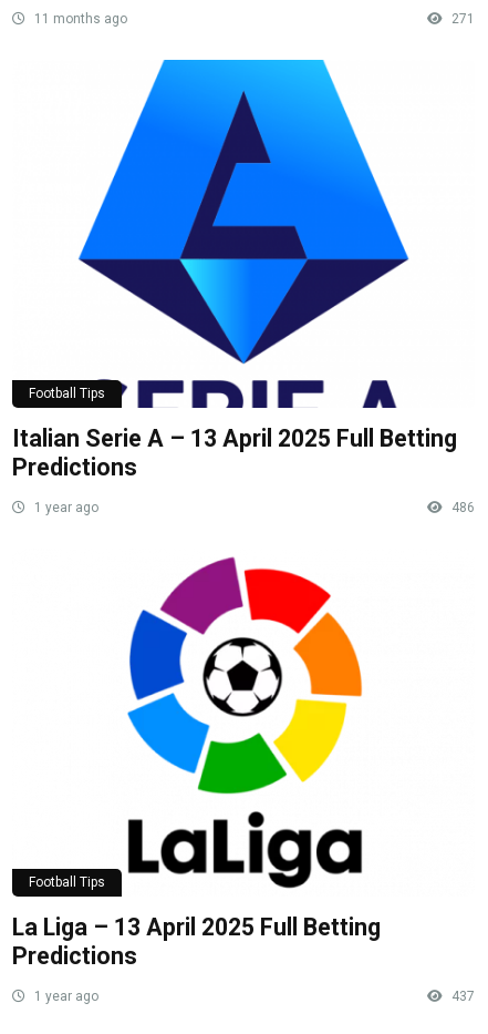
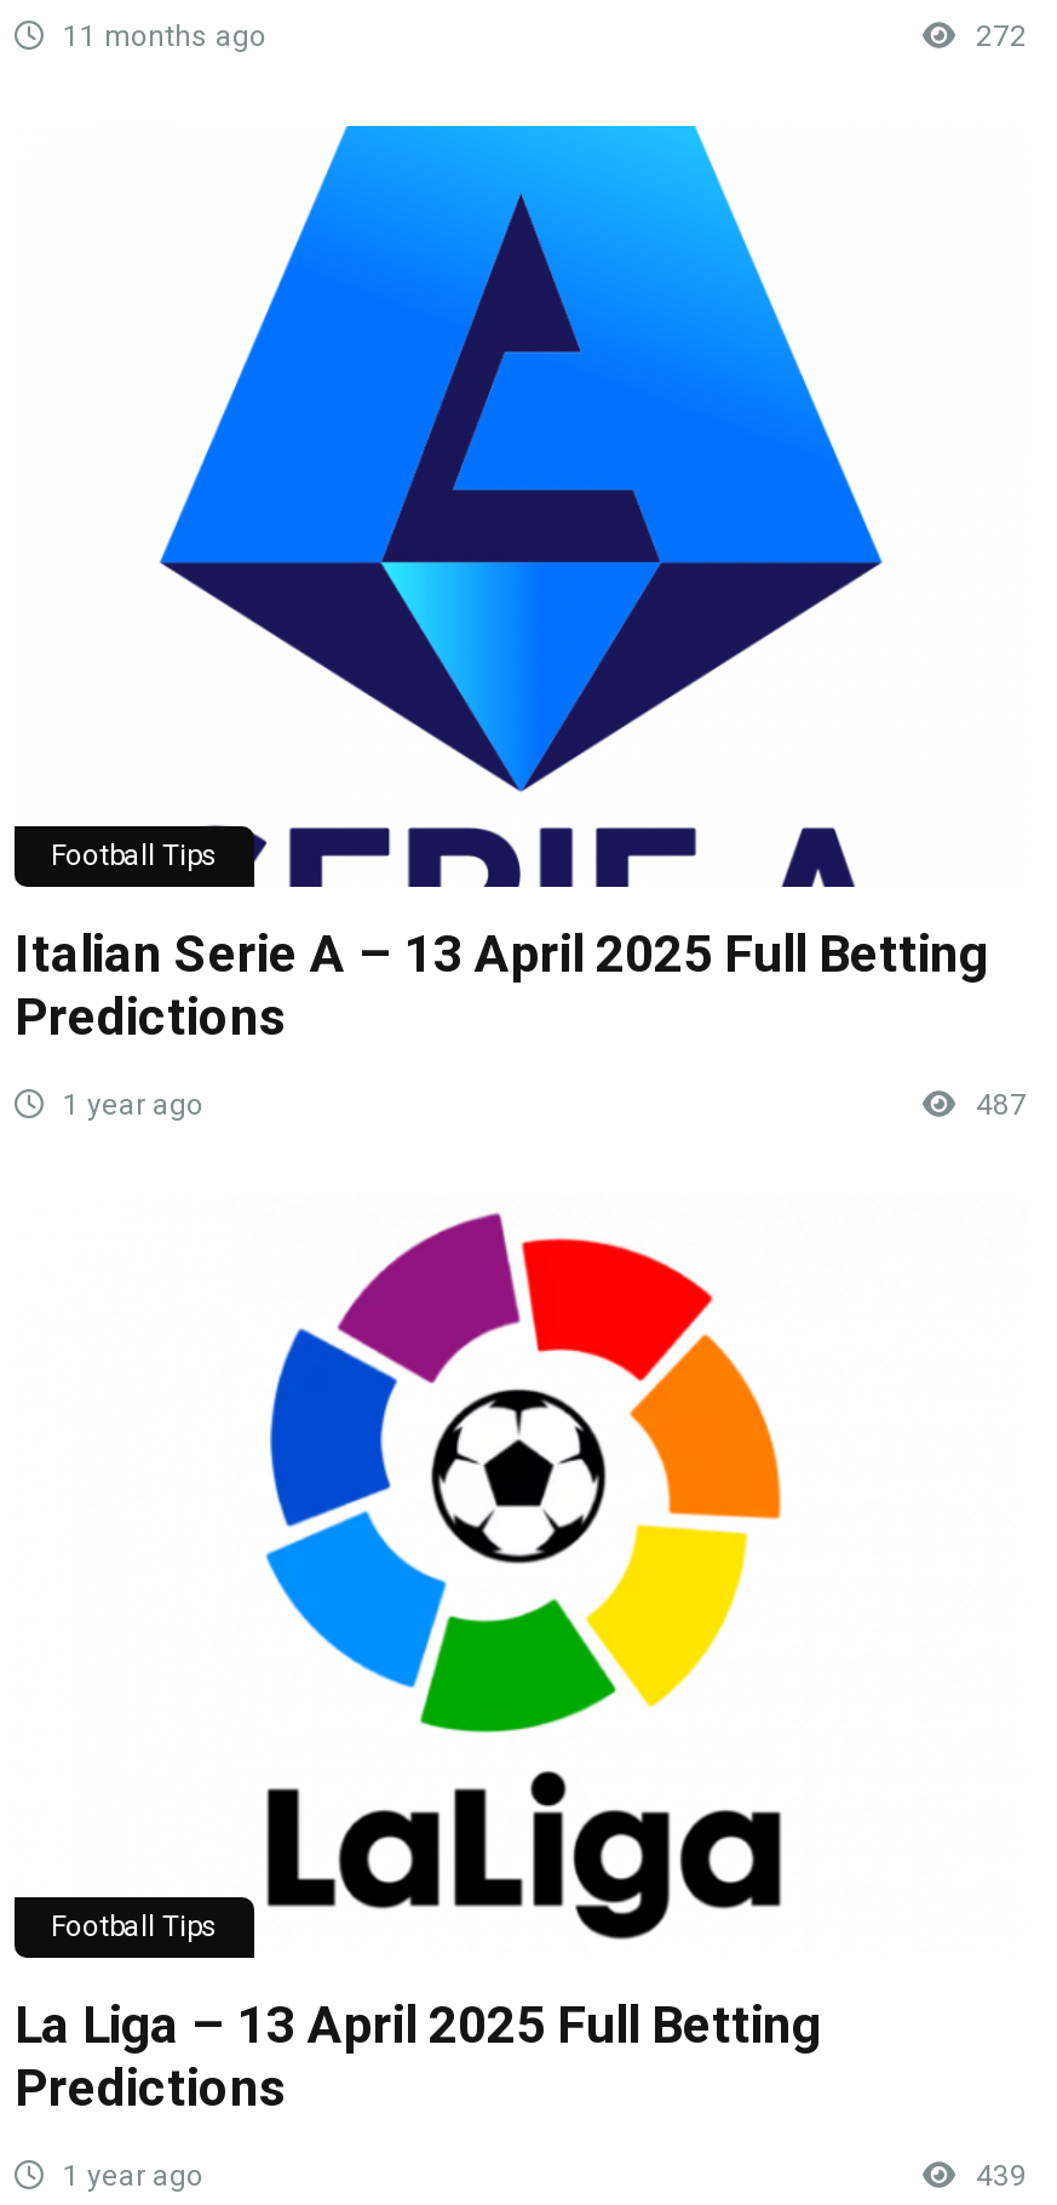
[448,11,475,26] 271 -> [969,20,1027,54] 272
[448,500,475,515] 486 -> [969,1088,1027,1122] 487
[448,988,475,1004] 437 -> [969,2159,1027,2193] 439

